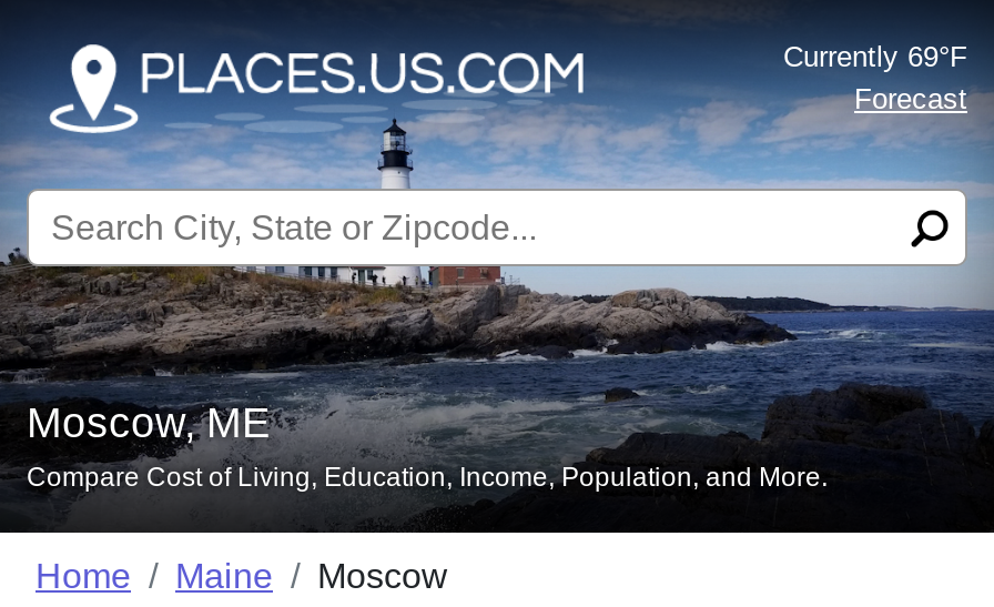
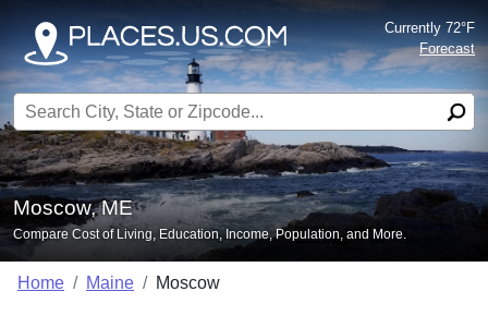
[783,40,967,73] Currently 69°F -> [385,20,475,36] Currently 72°F

